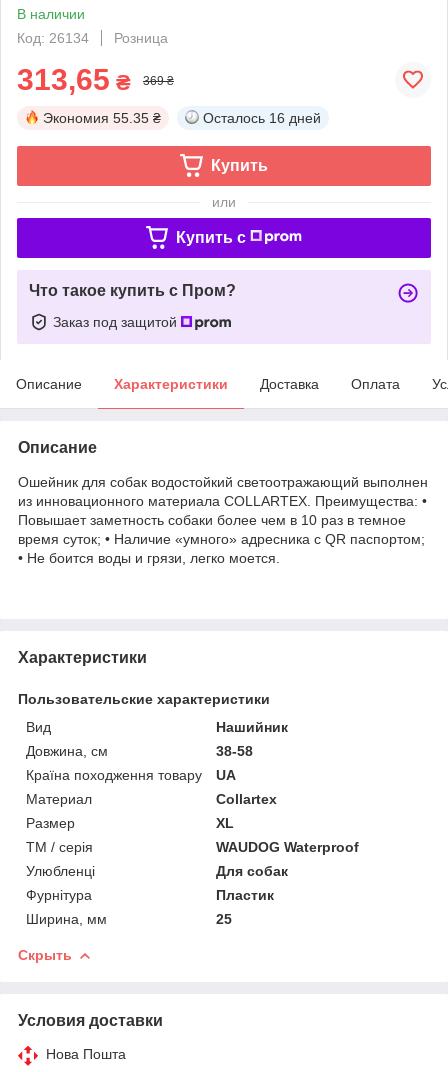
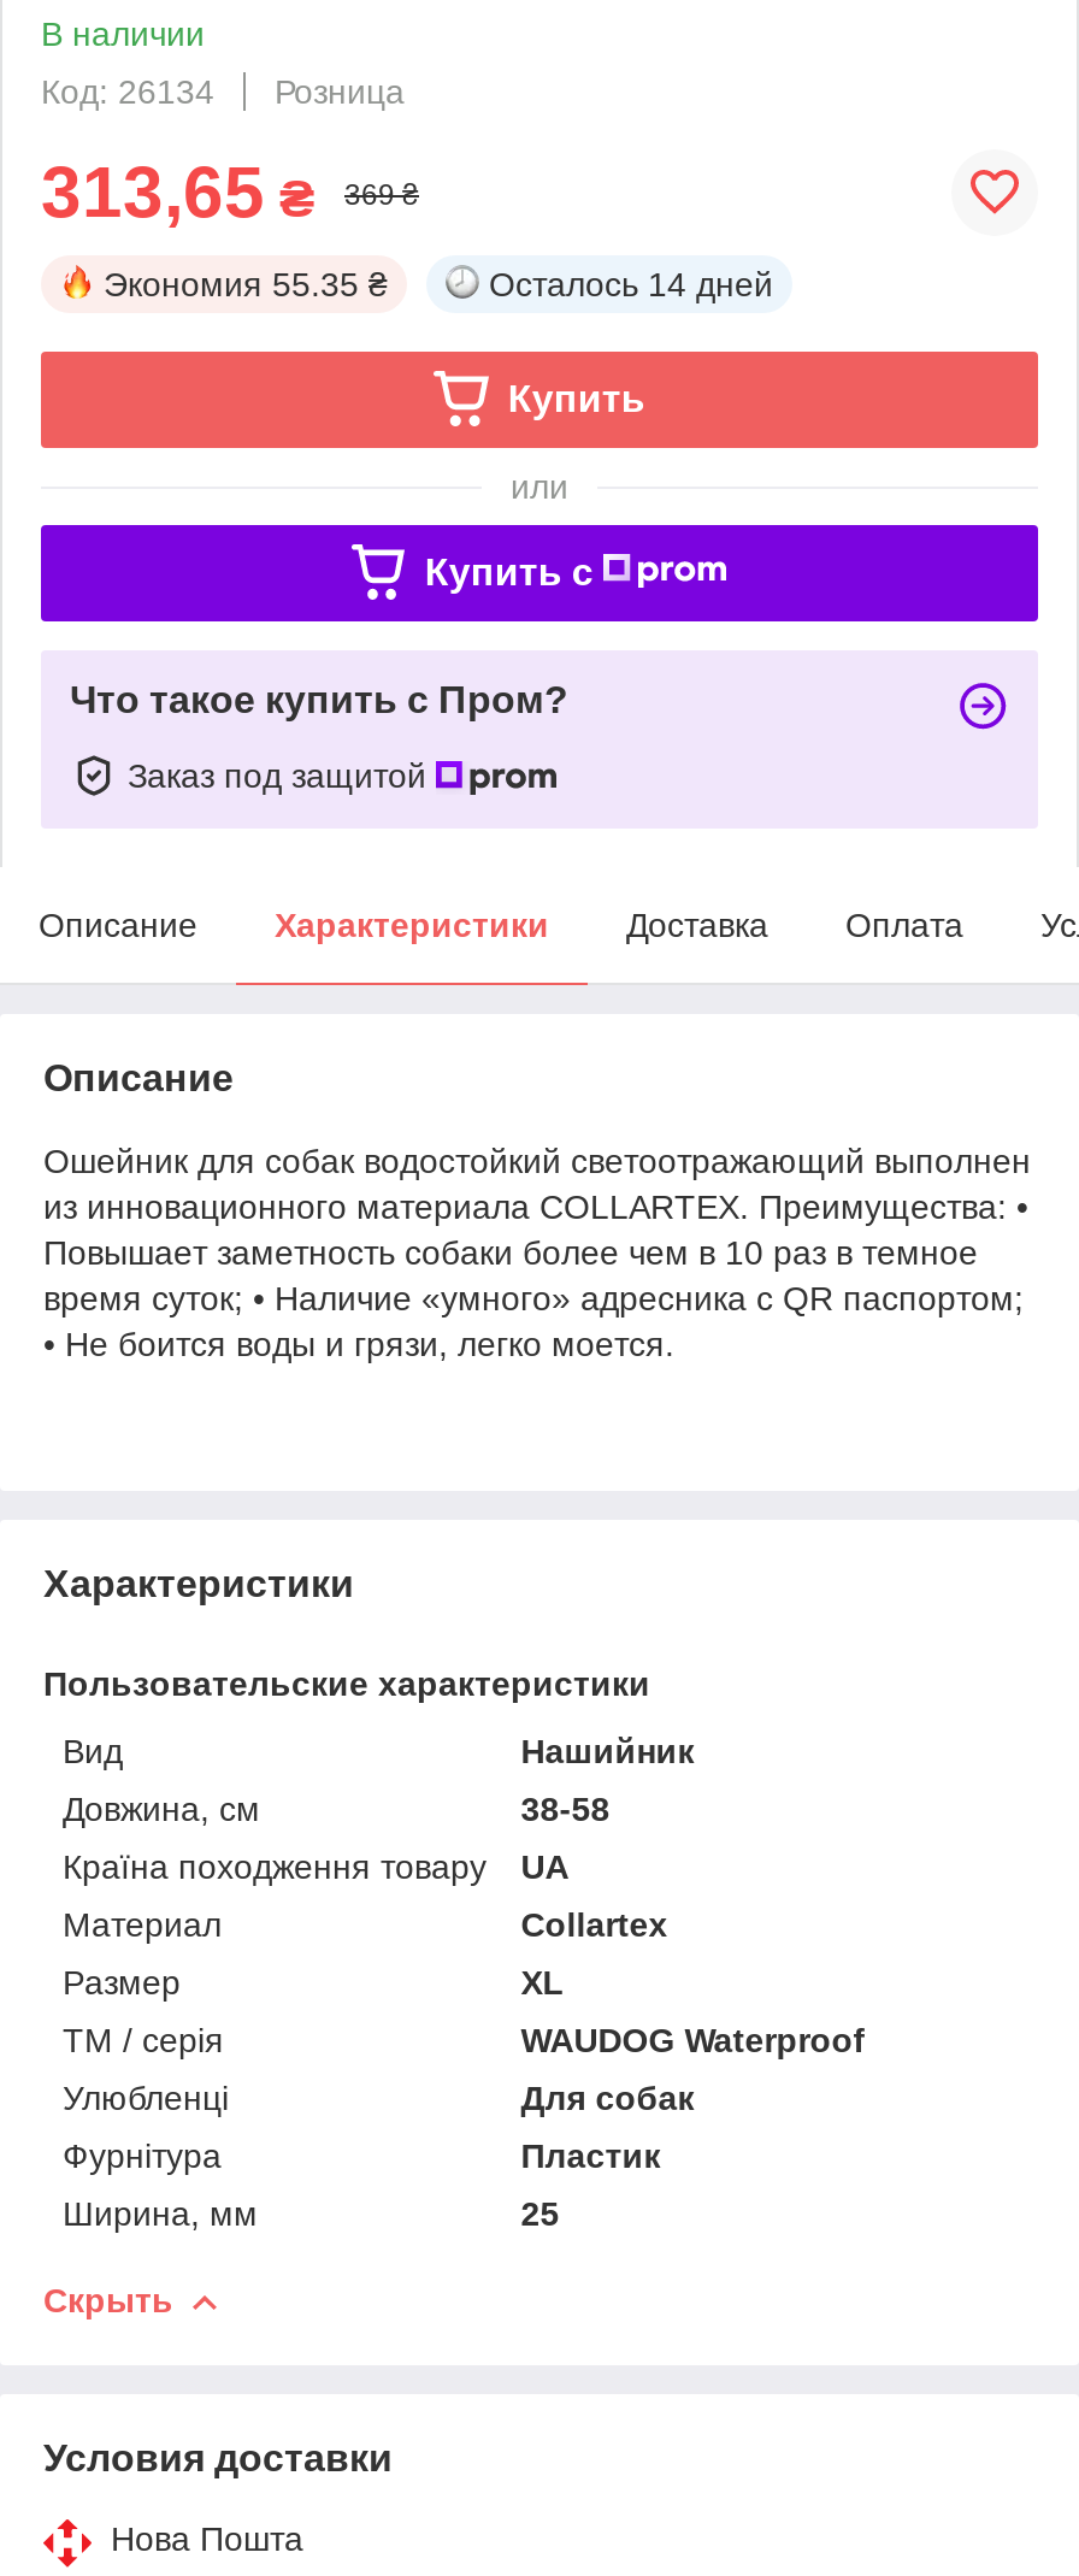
[203,110,321,126] Осталось 16 дней -> [489,264,773,303] Осталось 14 дней

